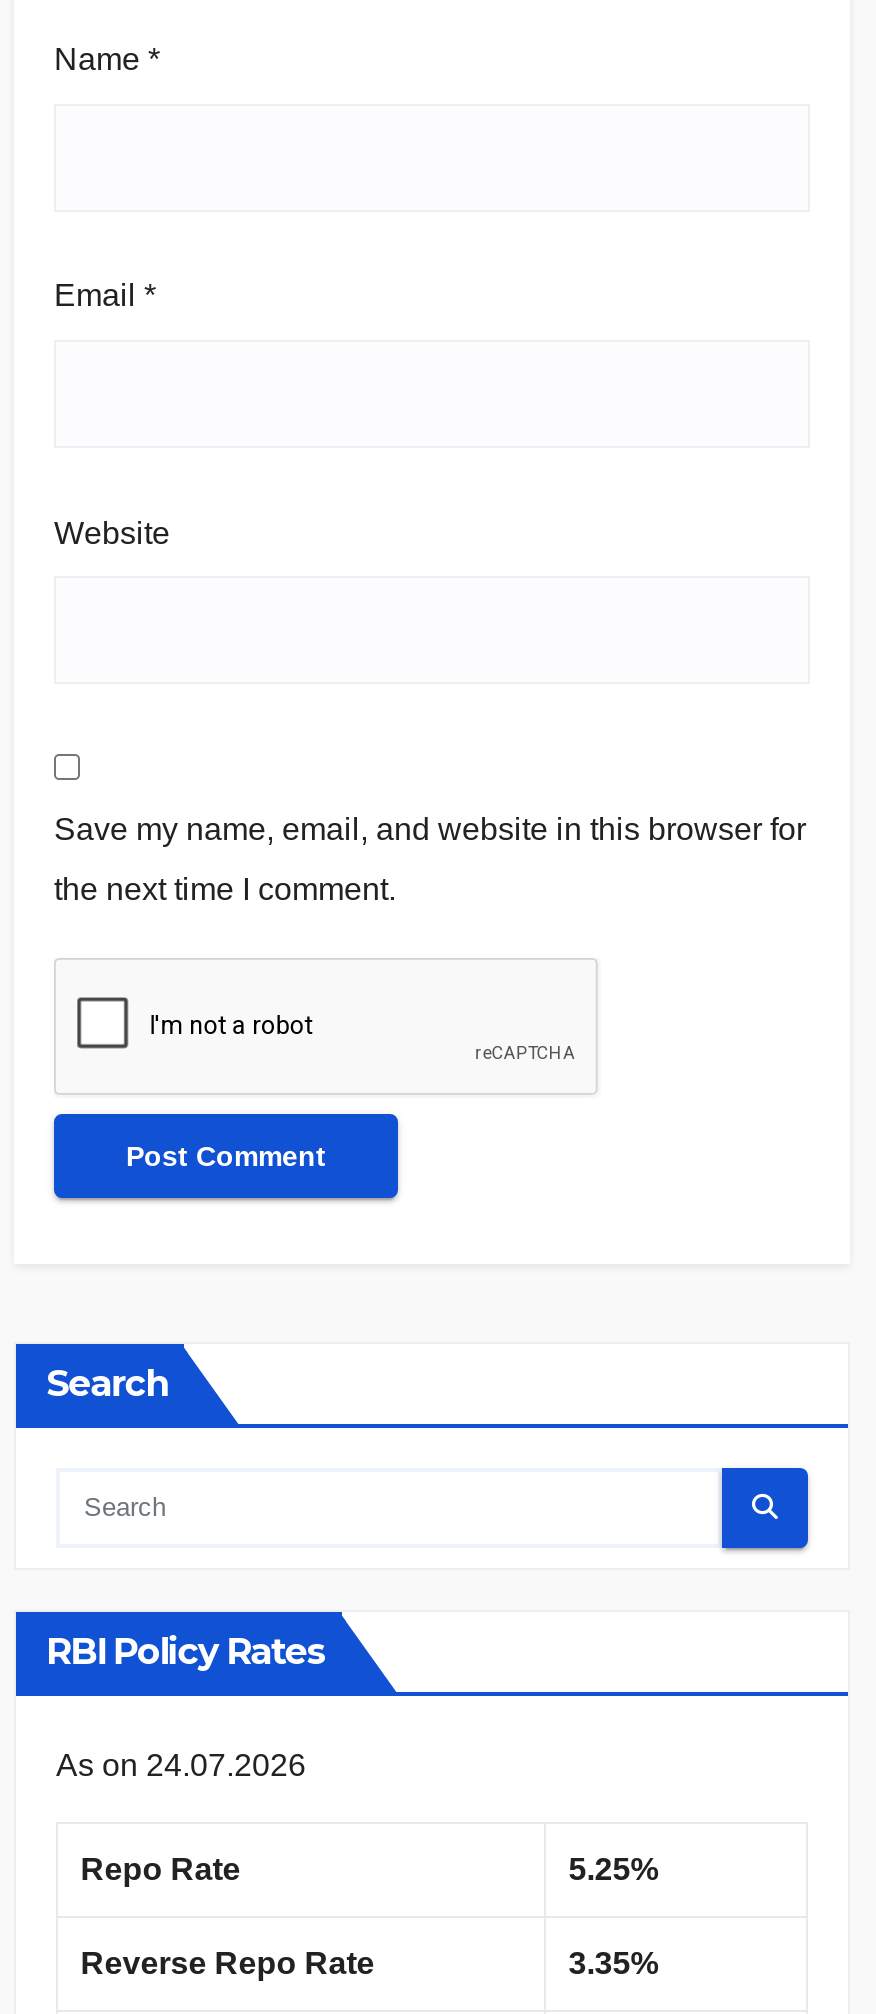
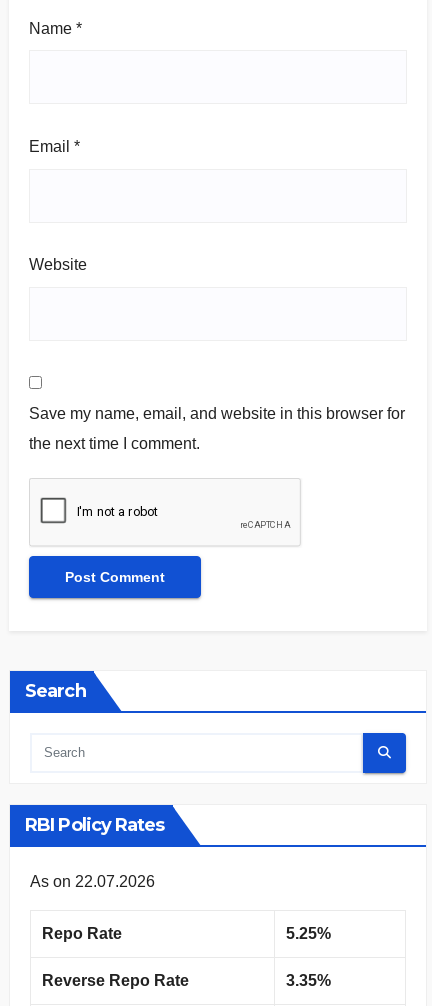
[56,1748,306,1782] As on 24.07.2026 -> [30,873,155,890] As on 22.07.2026

